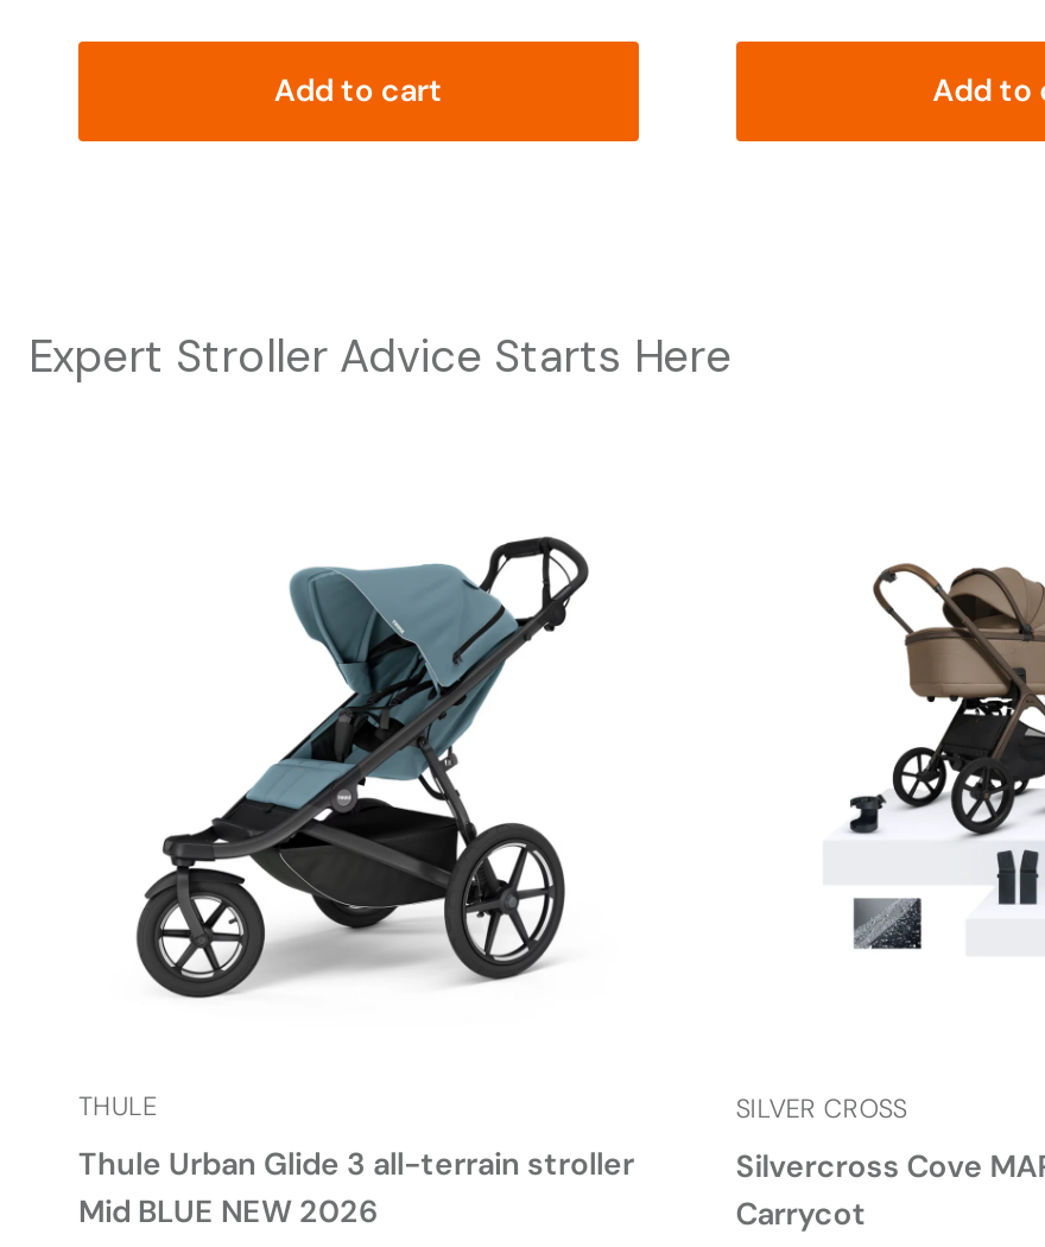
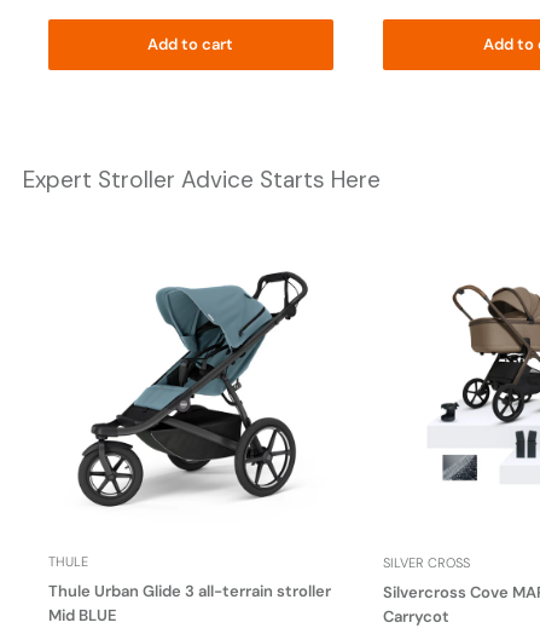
[78,1192,378,1233] Mid BLUE NEW 2026 -> [48,605,117,625] Mid BLUE

